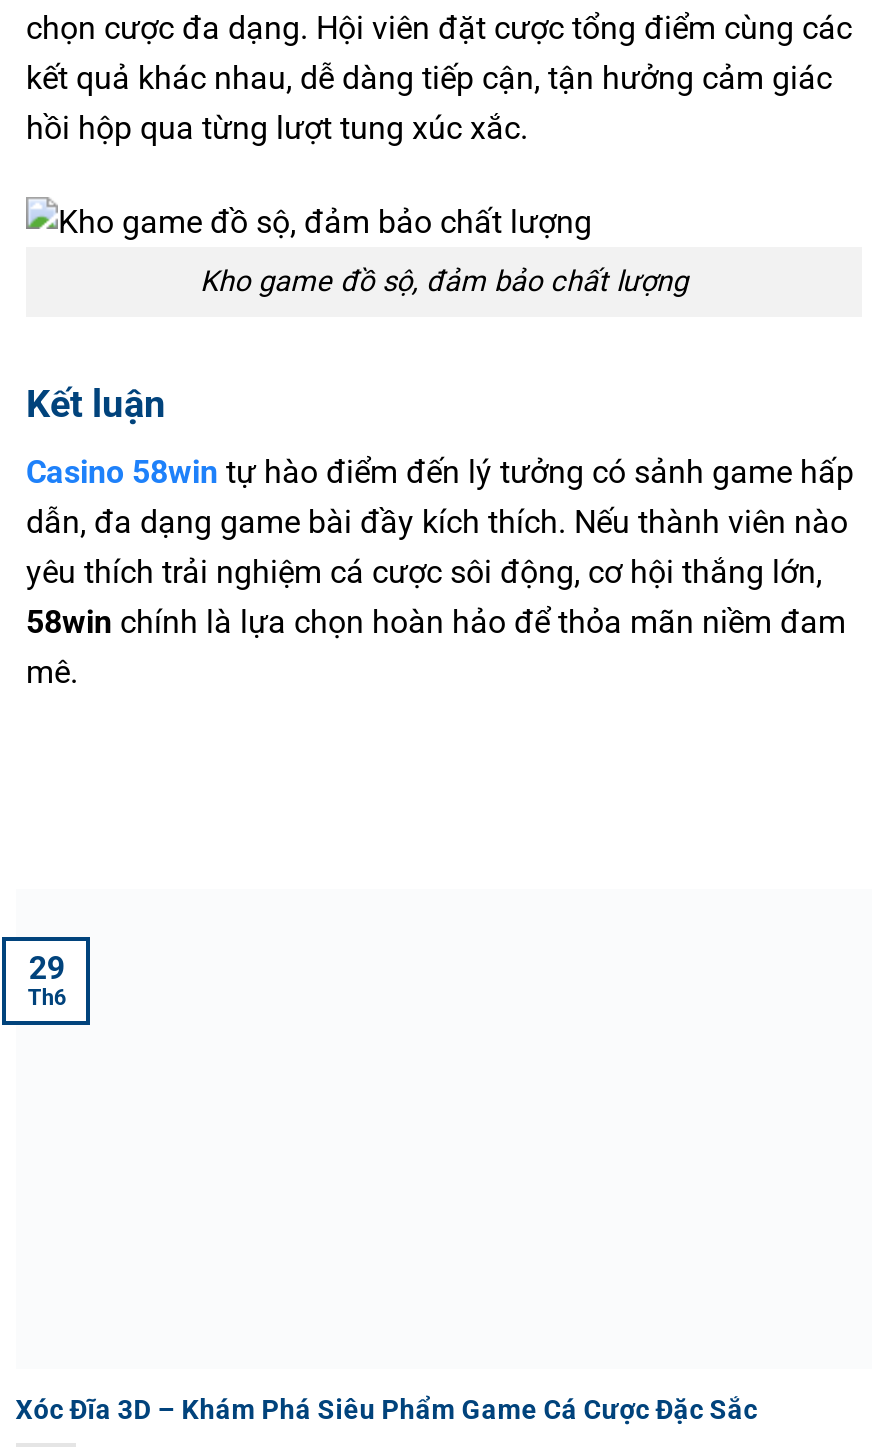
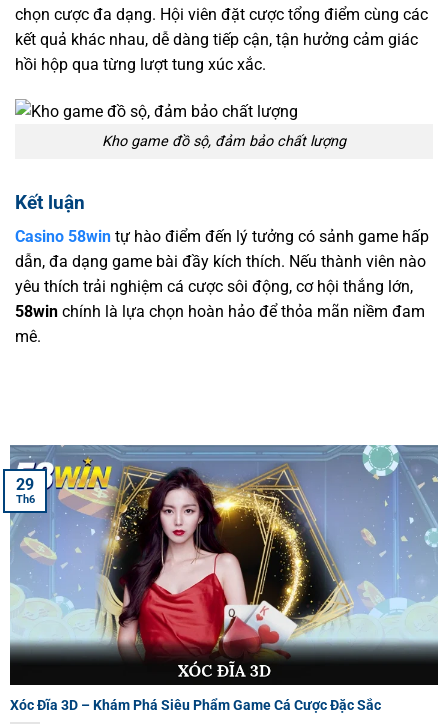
none -> [9,444,439,686] [image]

